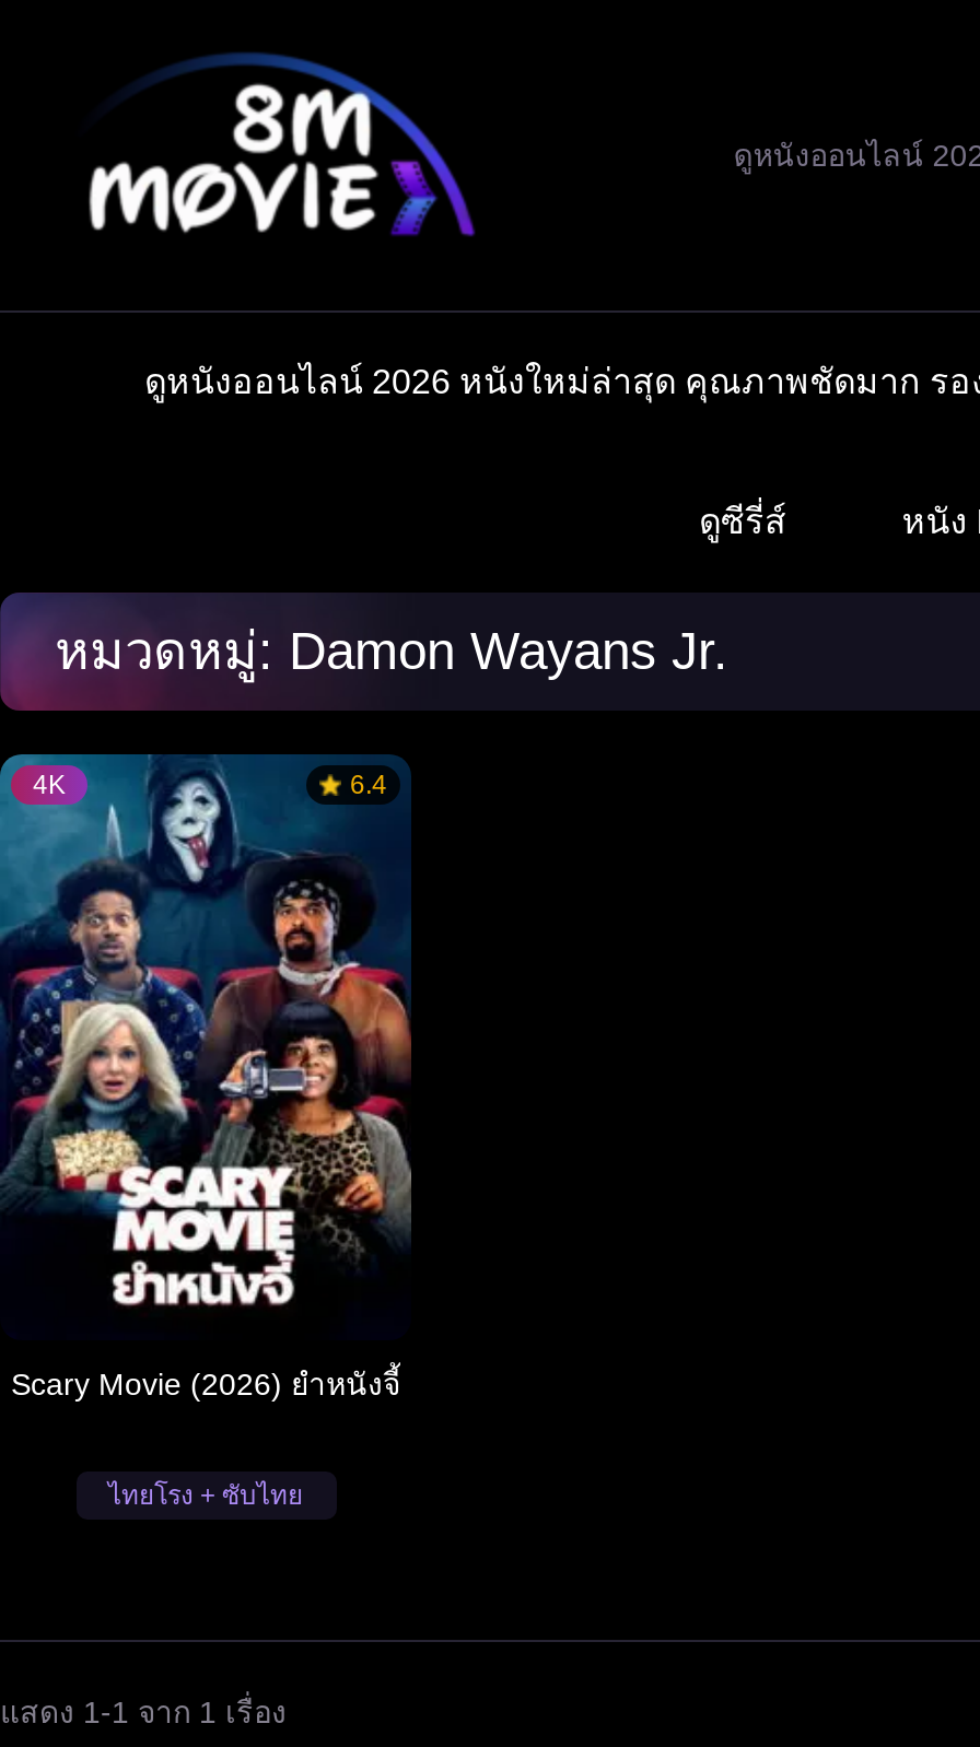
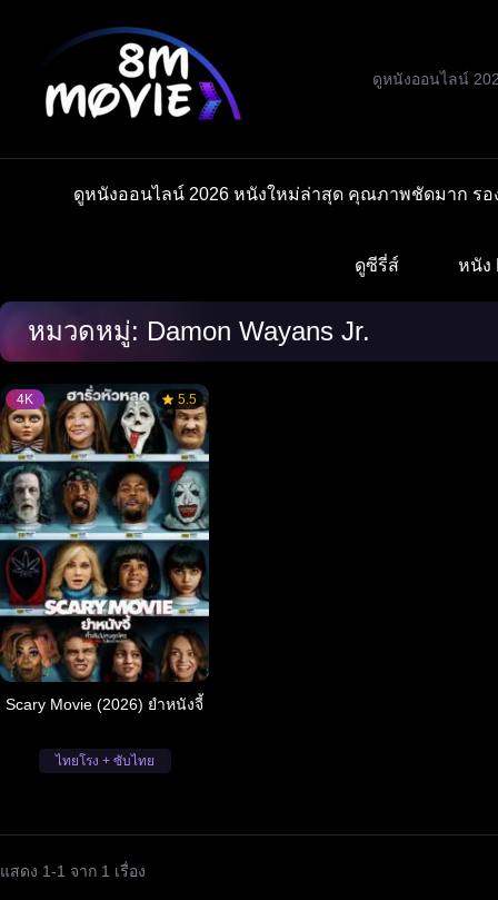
[7,752,411,1340] [image] | 6.4 -> [3,384,210,683] [image] | 5.5

